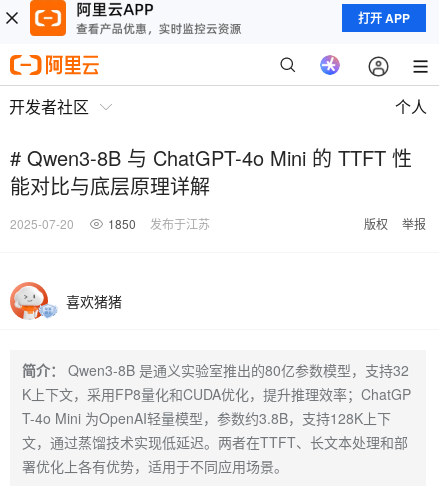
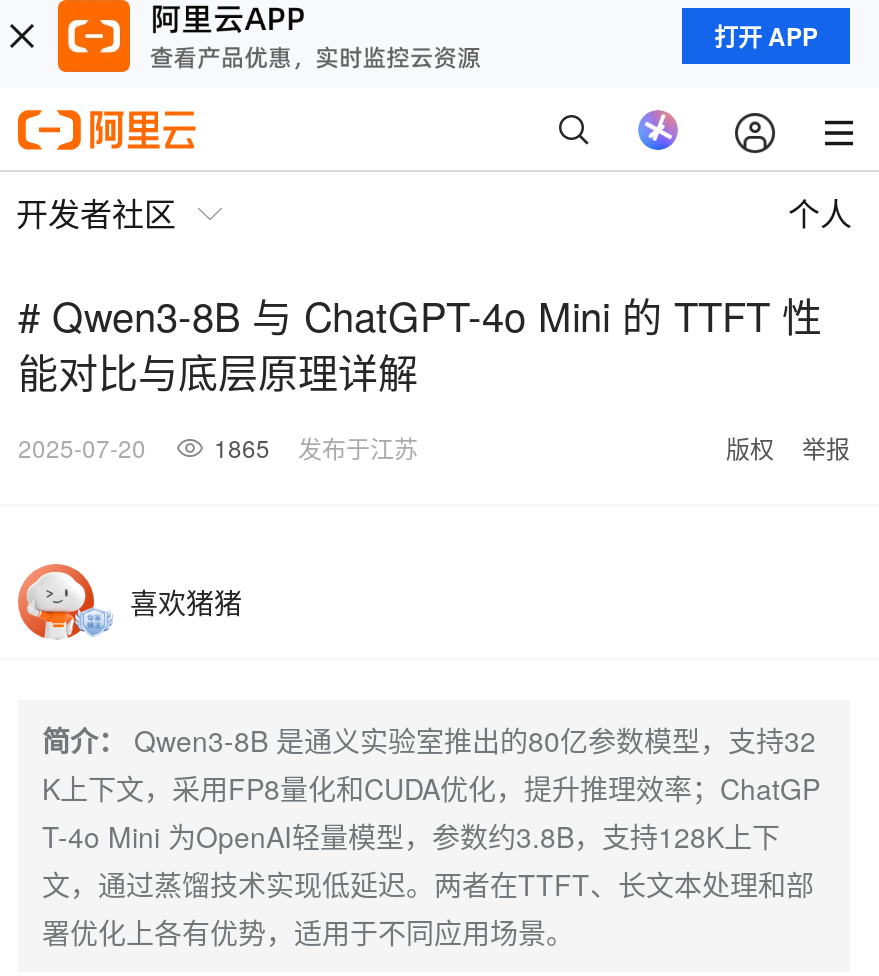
[10,215,210,232] 2025-07-20 1850 发布于江苏 -> [18,430,418,464] 2025-07-20 1865 发布于江苏

